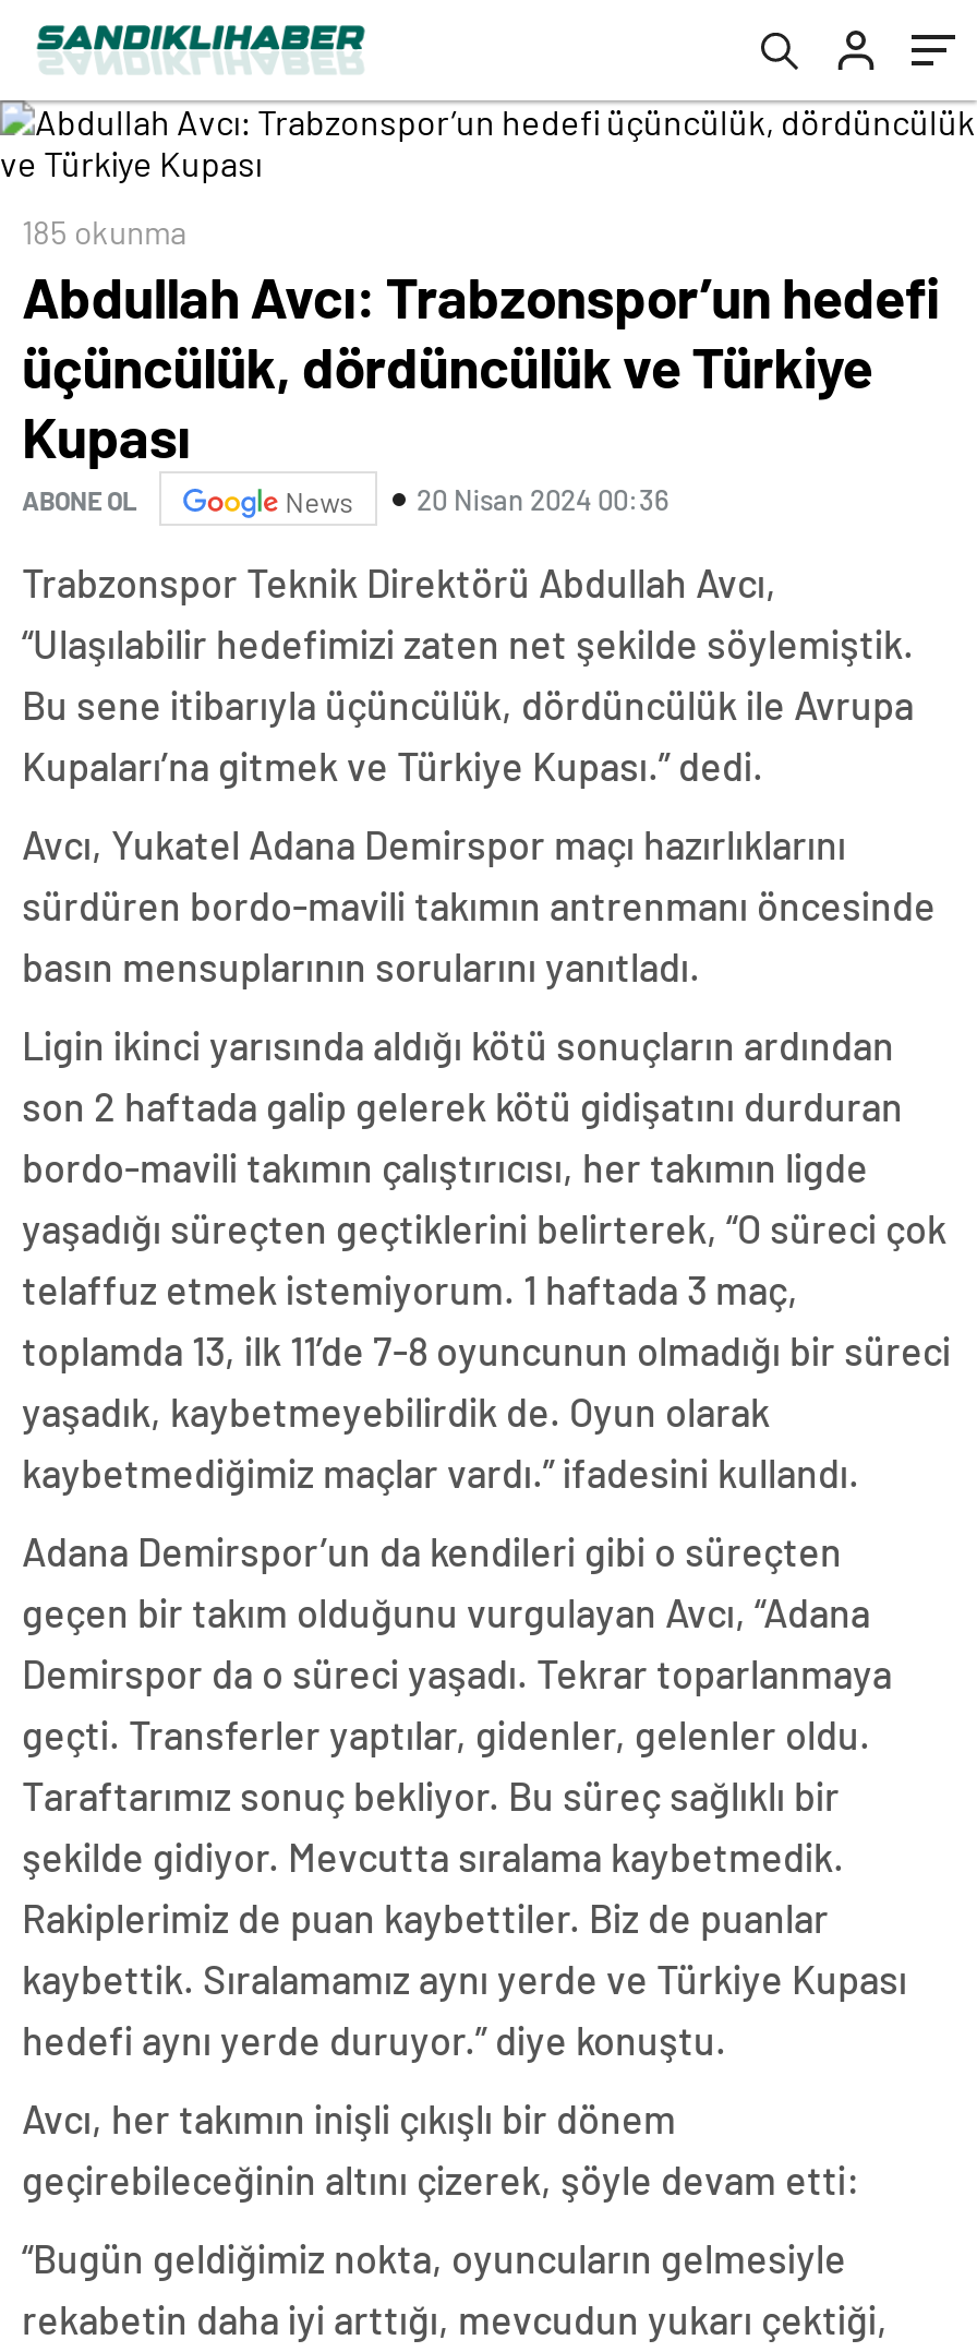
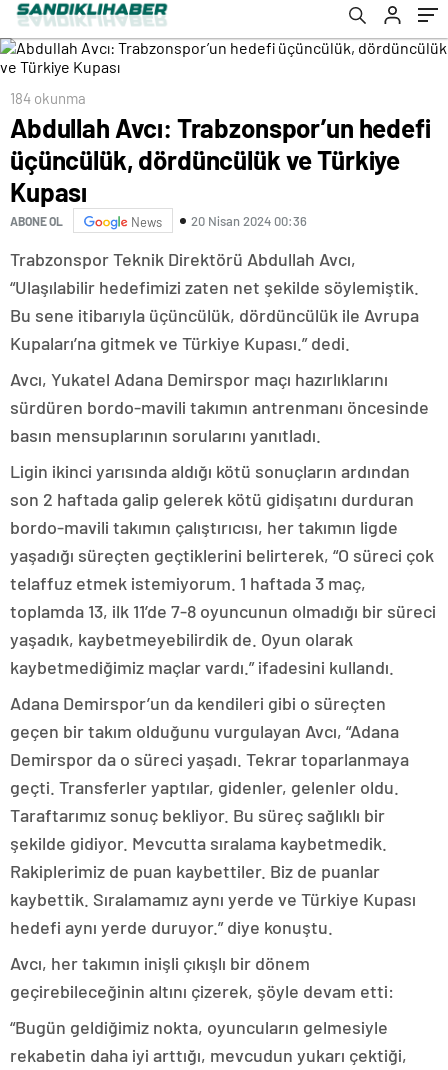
[22,212,188,251] 185 okunma -> [10,89,86,107] 184 okunma

